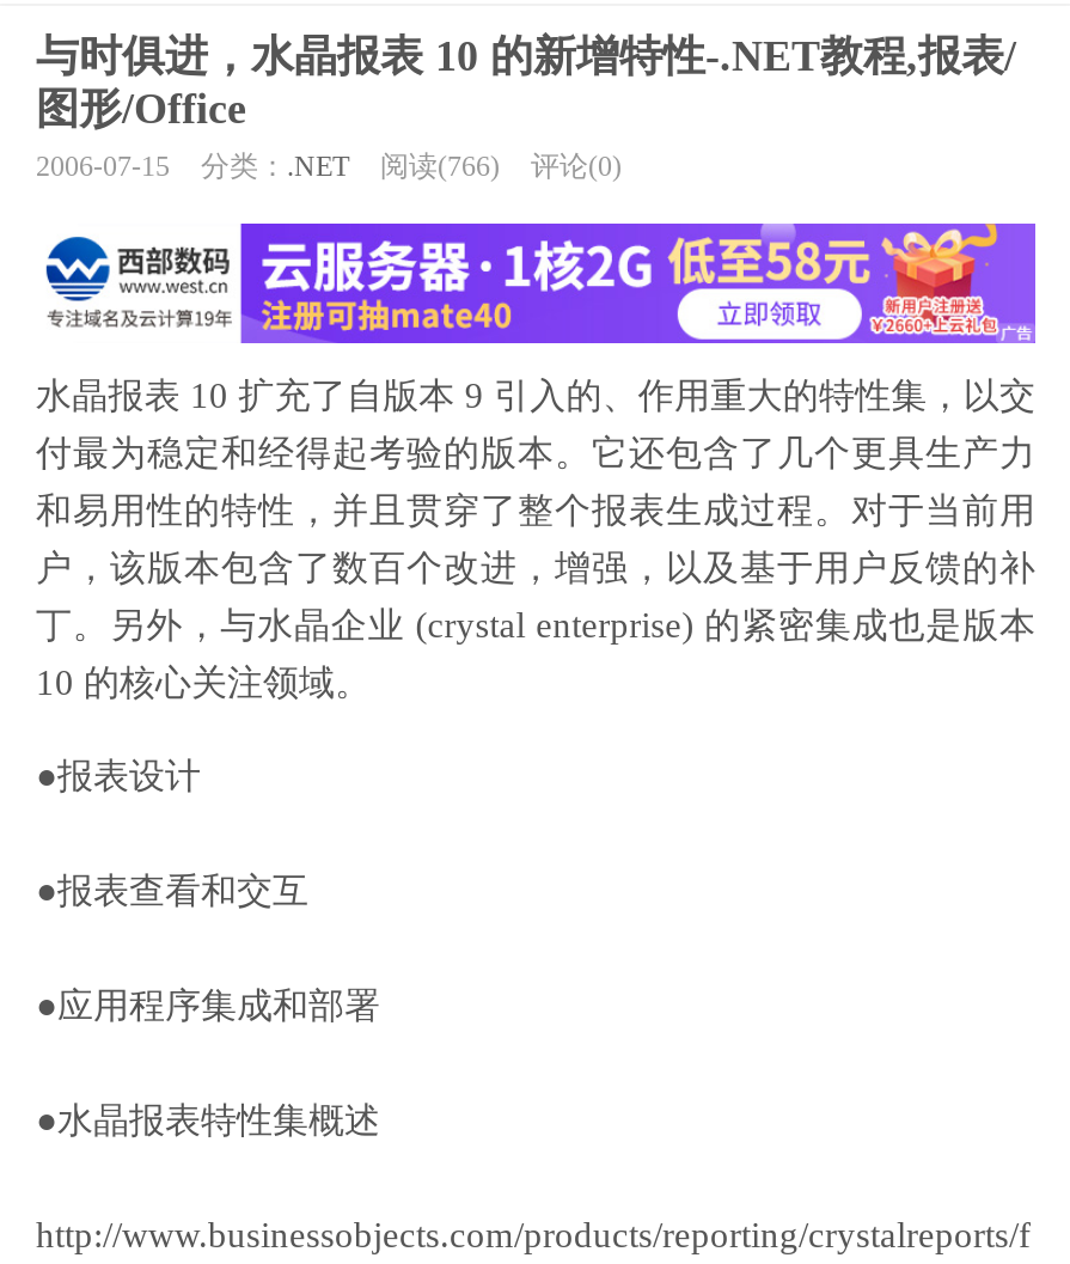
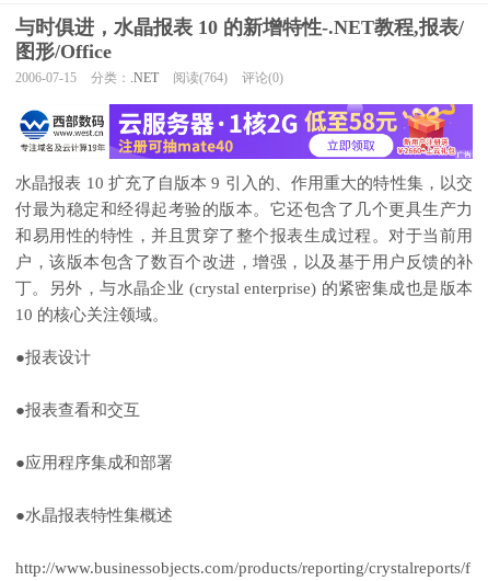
[36,149,622,183] 2006-07-15 分类：.NET 阅读(766) 评论(0) -> [15,70,283,86] 2006-07-15 分类：.NET 阅读(764) 评论(0)

